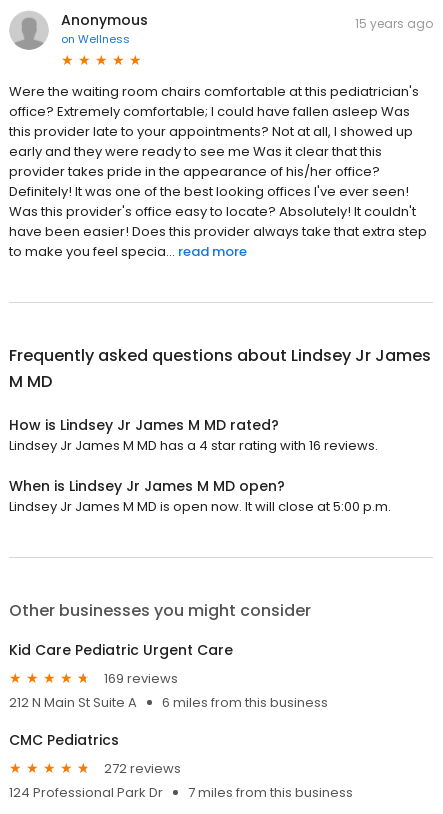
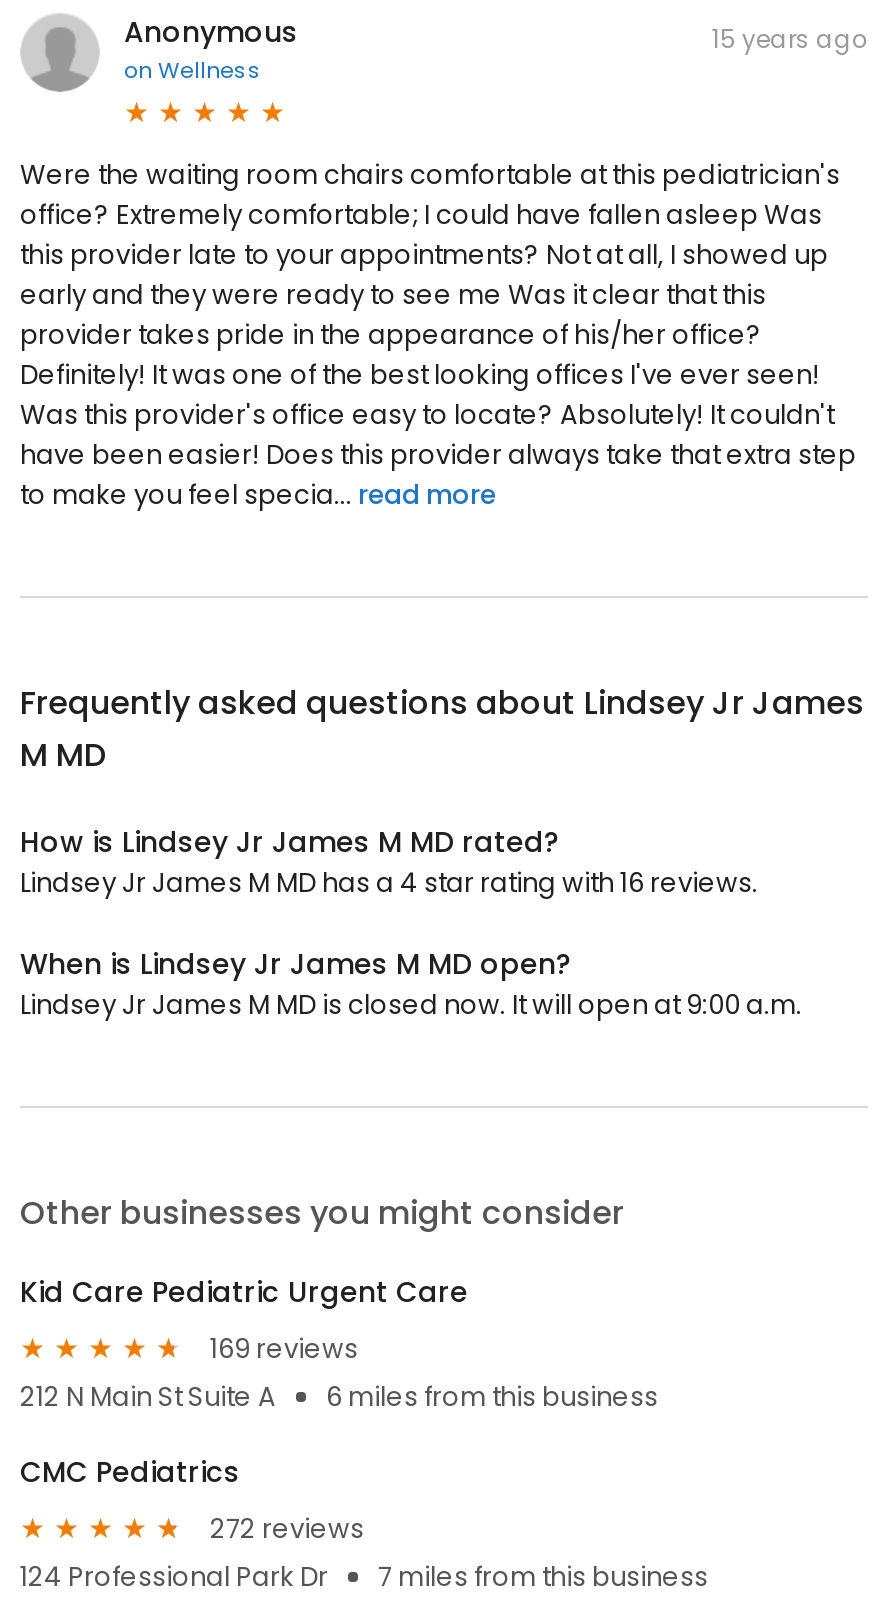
[9,497,391,516] Lindsey Jr James M MD is open now. It will close at 5:00 p.m. -> [20,986,802,1024] Lindsey Jr James M MD is closed now. It will open at 9:00 a.m.

